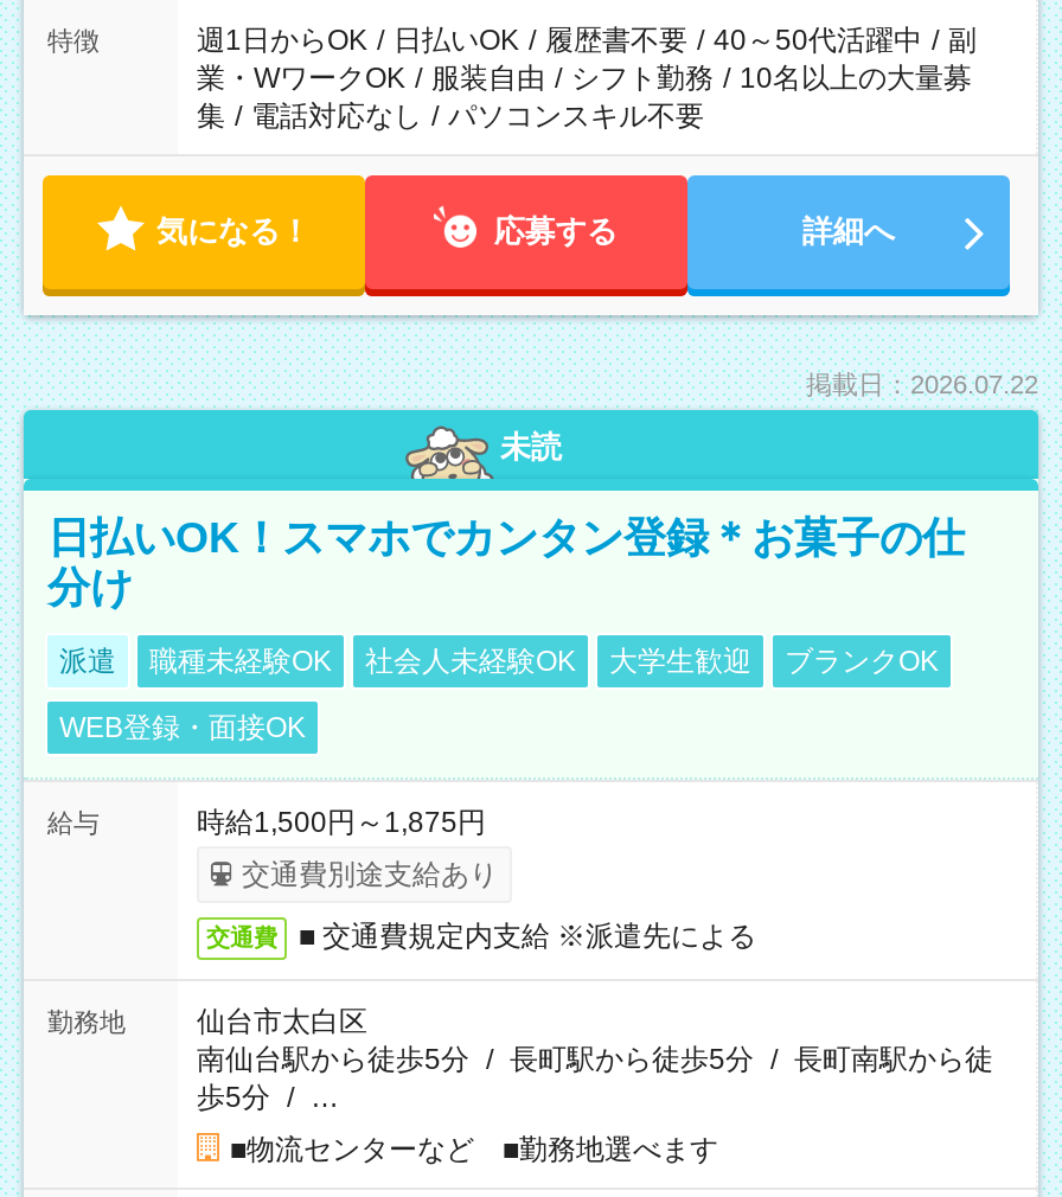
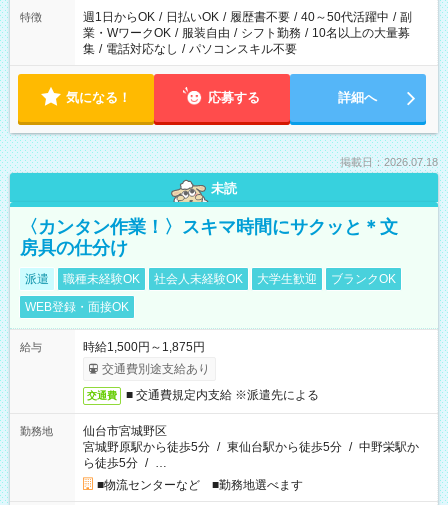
[806,370,1038,398] 掲載日：2026.07.22 -> [340,156,438,168] 掲載日：2026.07.18
[47,514,965,612] 日払いOK！スマホでカンタン登録＊お菓子の仕 | 分け -> [20,217,398,258] 〈カンタン作業！〉スキマ時間にサクッと＊文 | 房具の仕分け
[197,1005,993,1114] 仙台市太白区 | 南仙台駅から徒歩5分 / 長町駅から徒歩5分 / 長町南駅から徒 | 歩5分 / … -> [83,424,419,470] 仙台市宮城野区 | 宮城野原駅から徒歩5分 / 東仙台駅から徒歩5分 / 中野栄駅か | ら徒歩5分 / …

